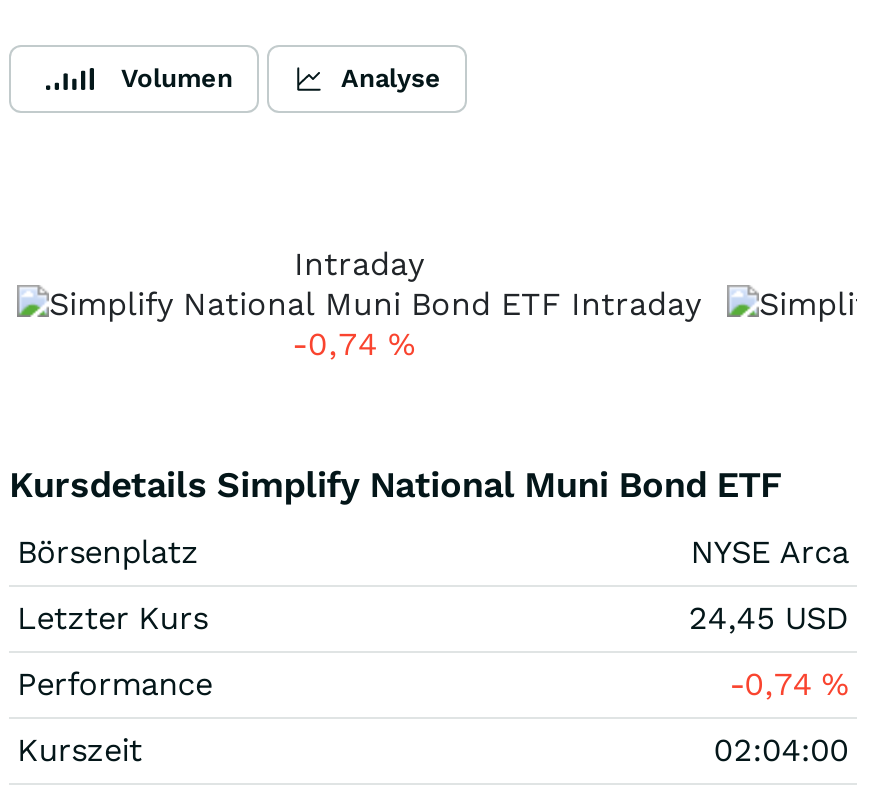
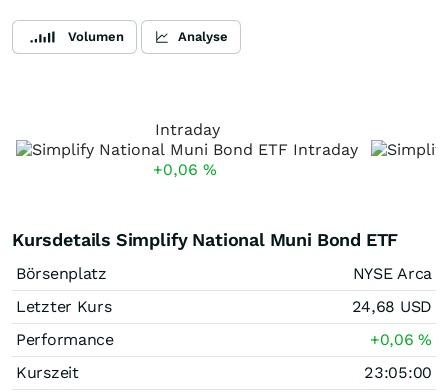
[292,325,416,363] -0,74% -> [152,160,216,179] +0,06%
[688,599,849,637] 24,45 USD -> [352,297,432,316] 24,68 USD
[729,665,849,703] -0,74% -> [370,330,432,349] +0,06%
[714,731,849,769] 02:04:00 -> [364,363,432,382] 23:05:00

